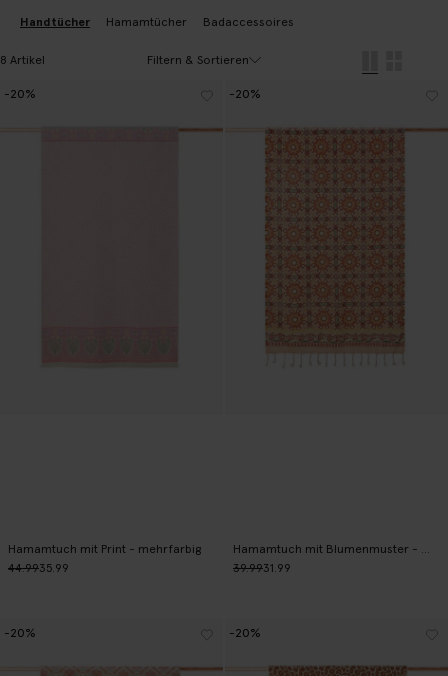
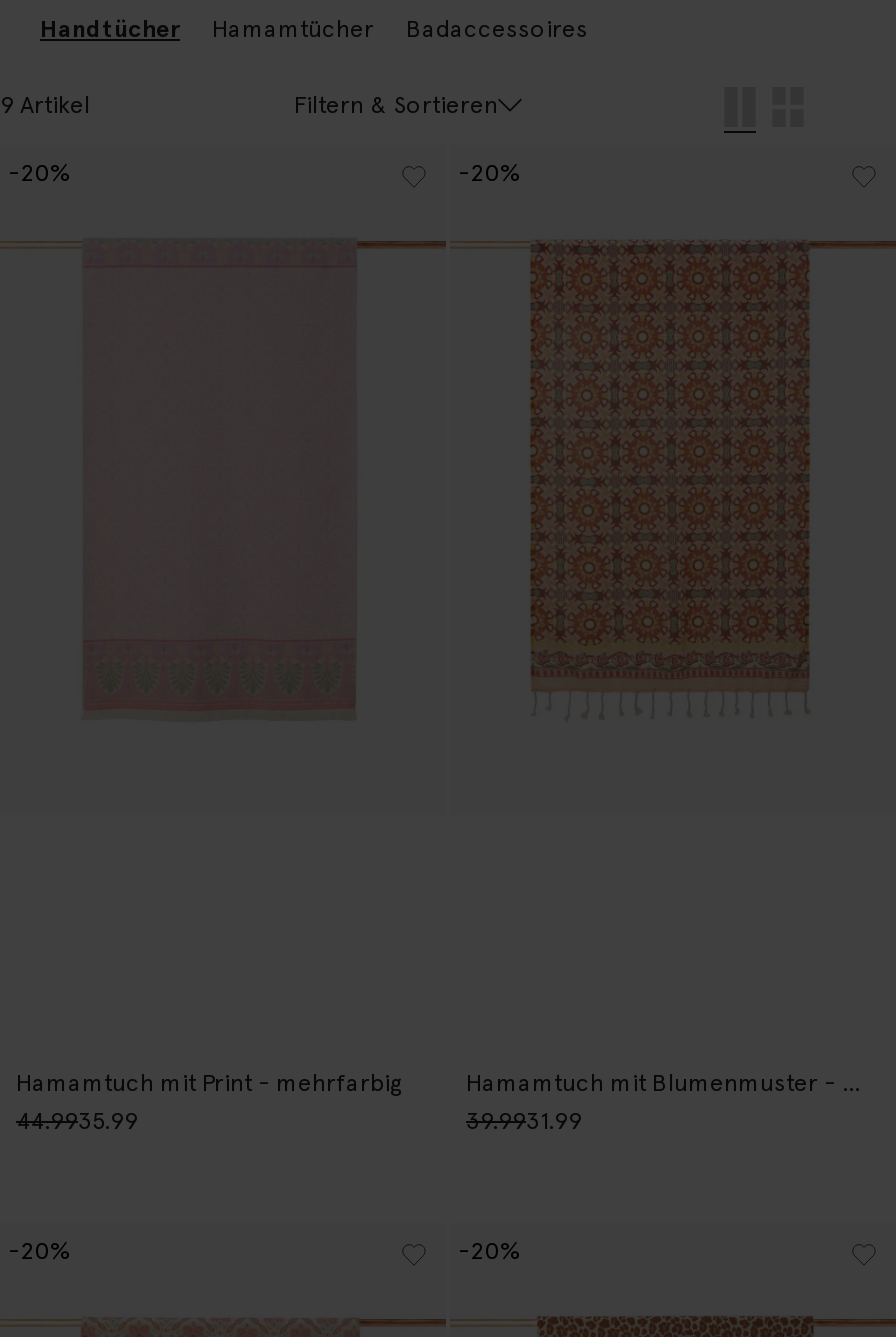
[0,53,45,67] 8 Artikel -> [0,91,90,119] 9 Artikel

